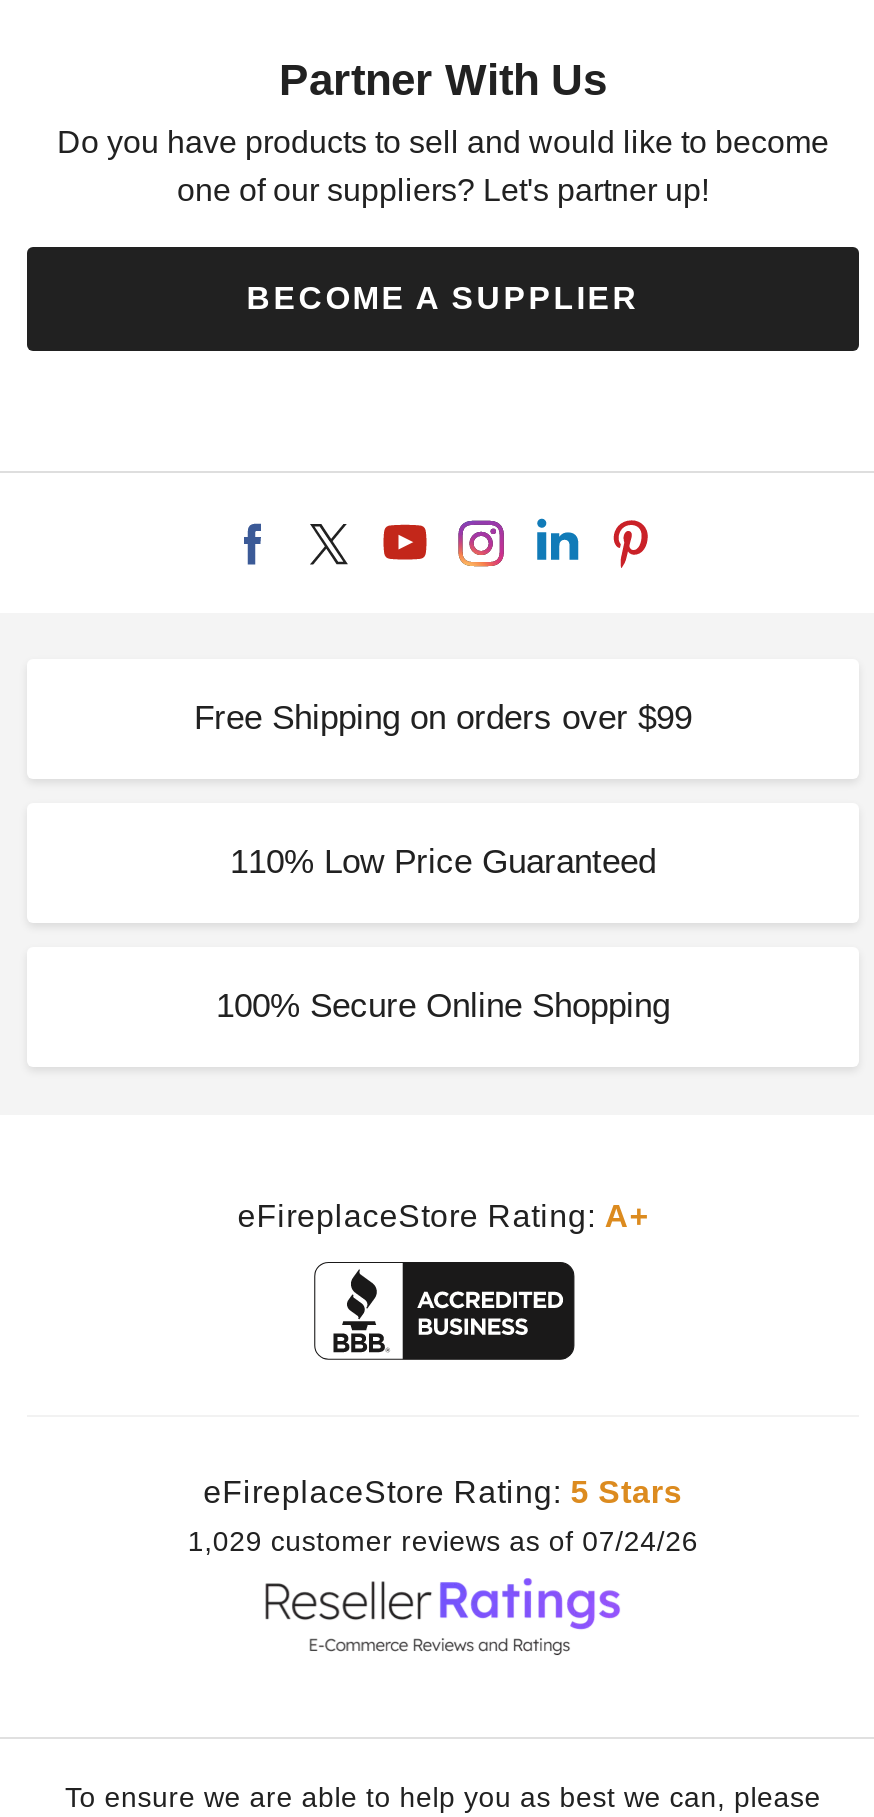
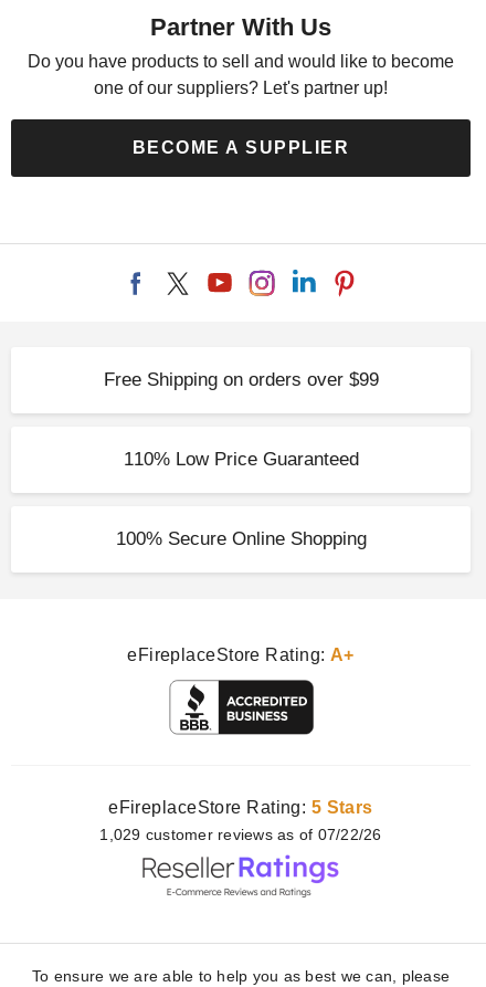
[188,1525,698,1557] 1,029 customer reviews as of 07/24/26 -> [100,826,382,843] 1,029 customer reviews as of 07/22/26

